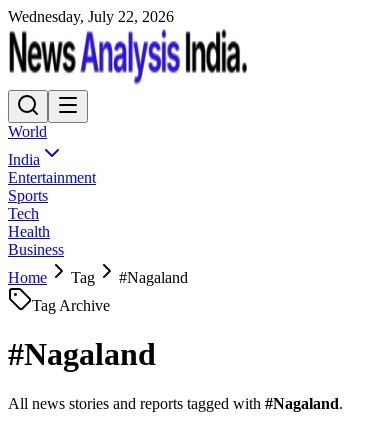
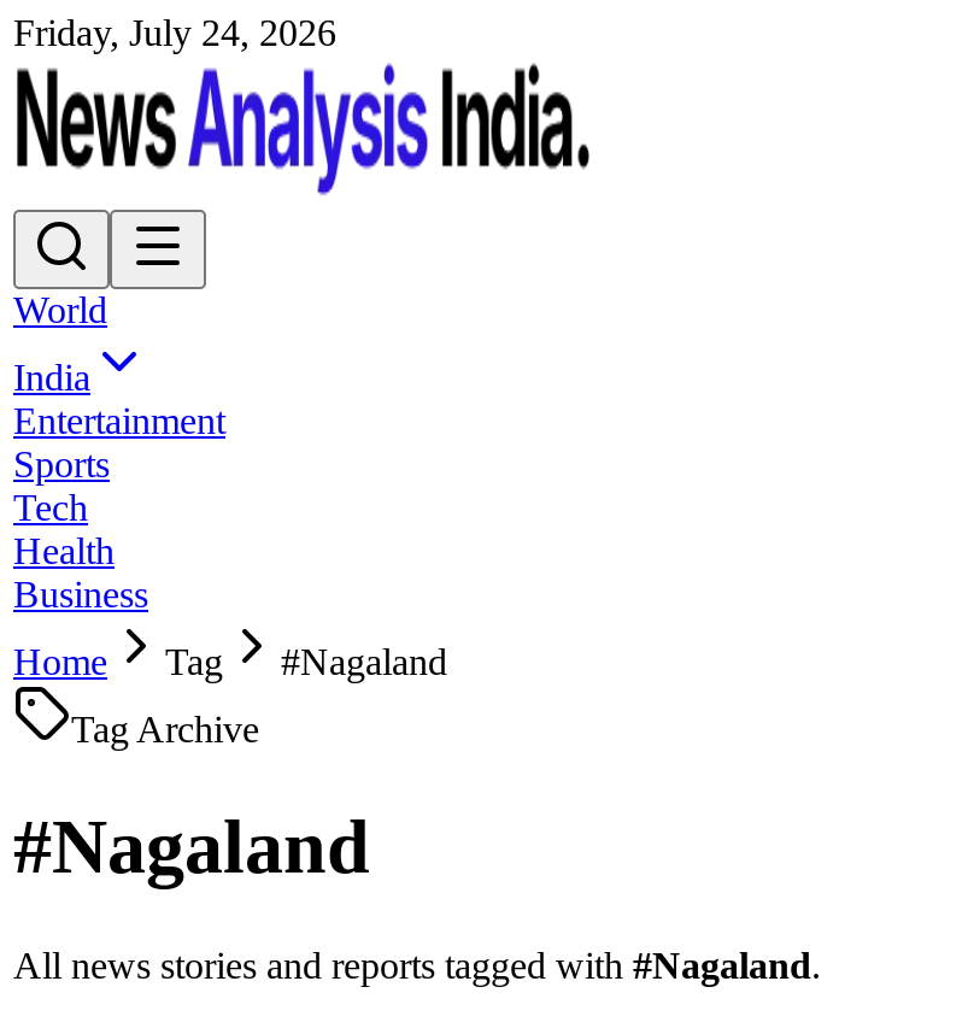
[8,8,174,25] Wednesday, July 22, 2026 -> [13,12,336,53] Friday, July 24, 2026

